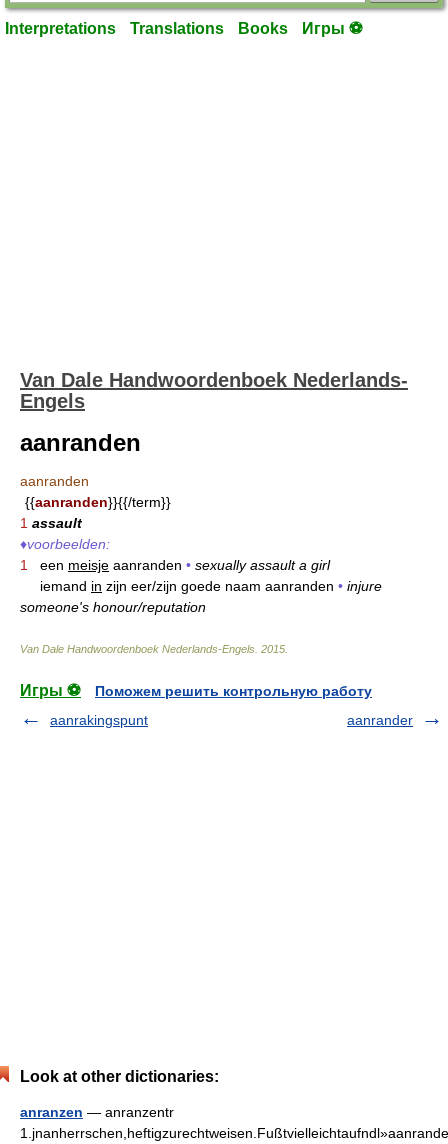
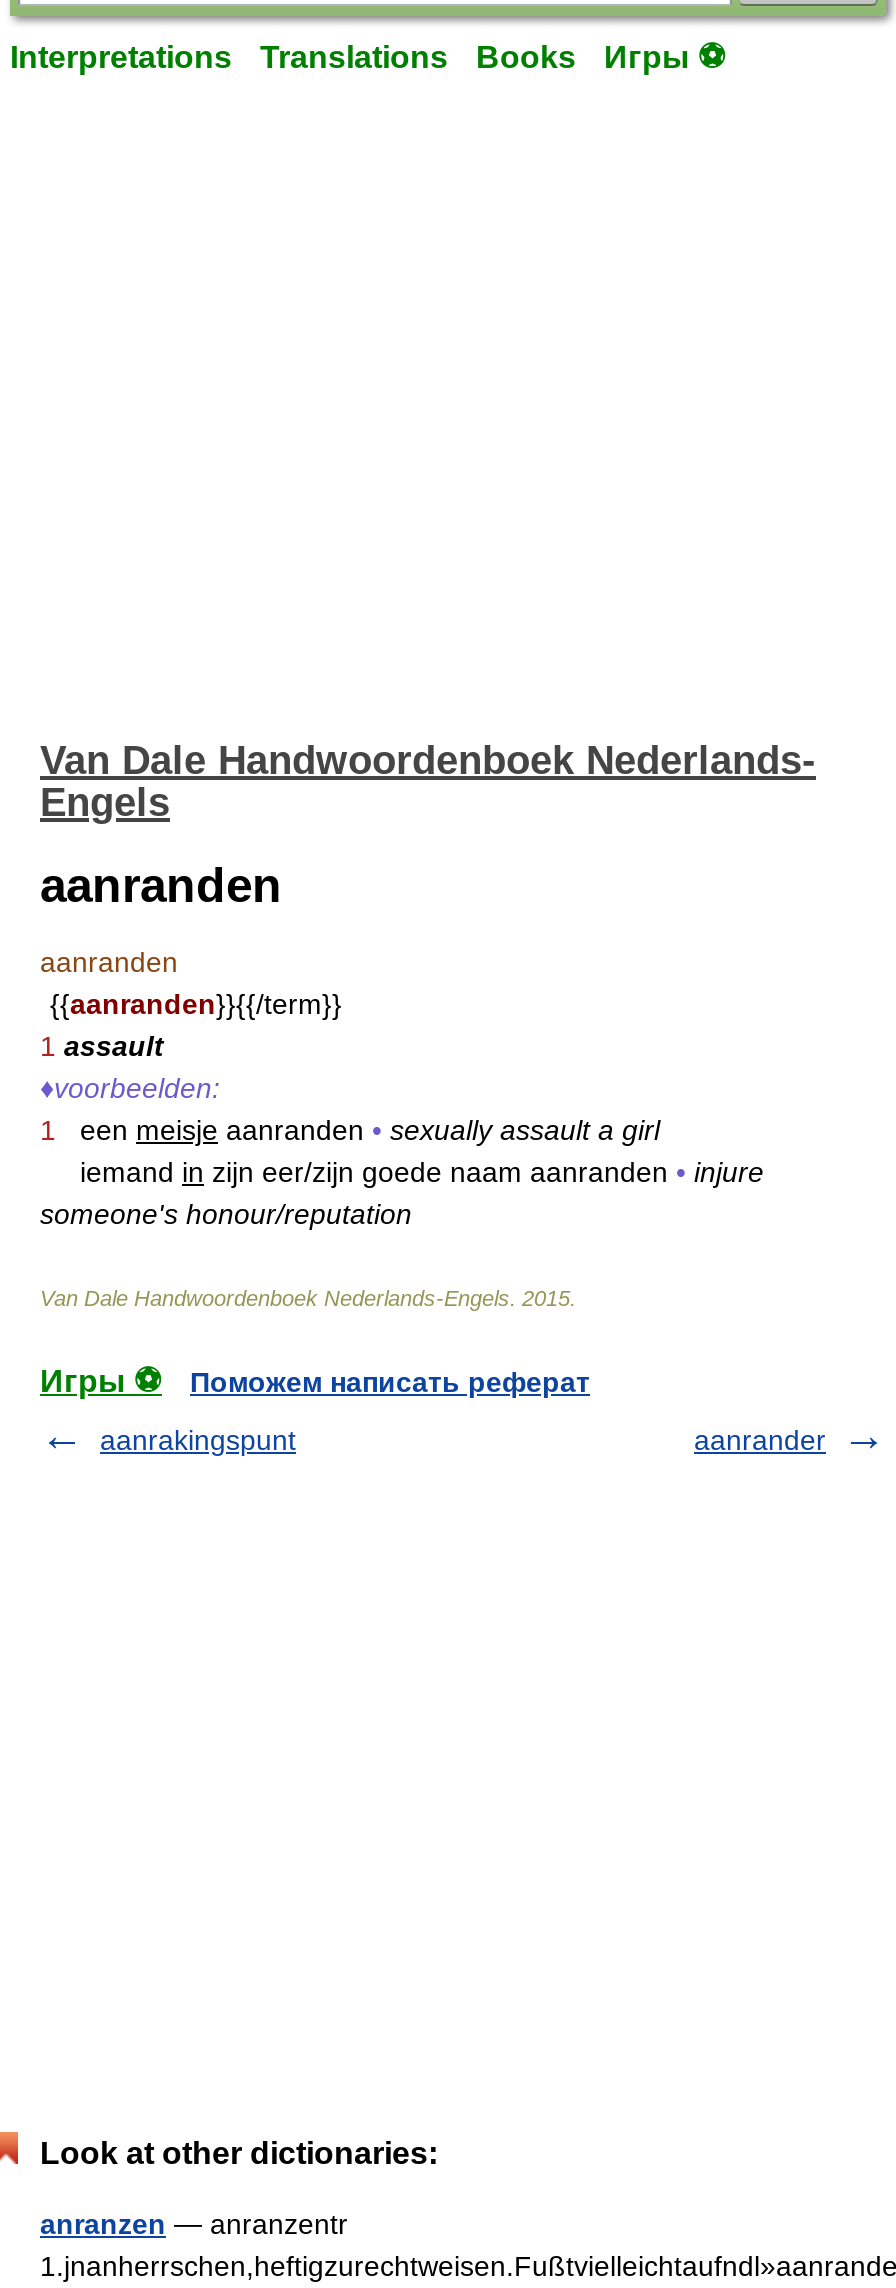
[95,683,372,699] Поможем решить контрольную работу -> [190,1366,590,1398] Поможем написать реферат

